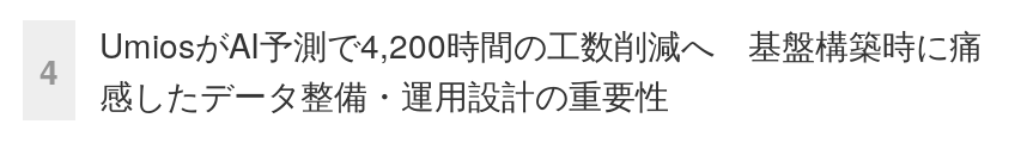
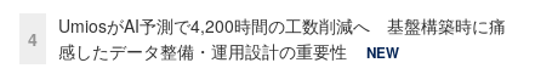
none -> [366,43,399,63] NEW

